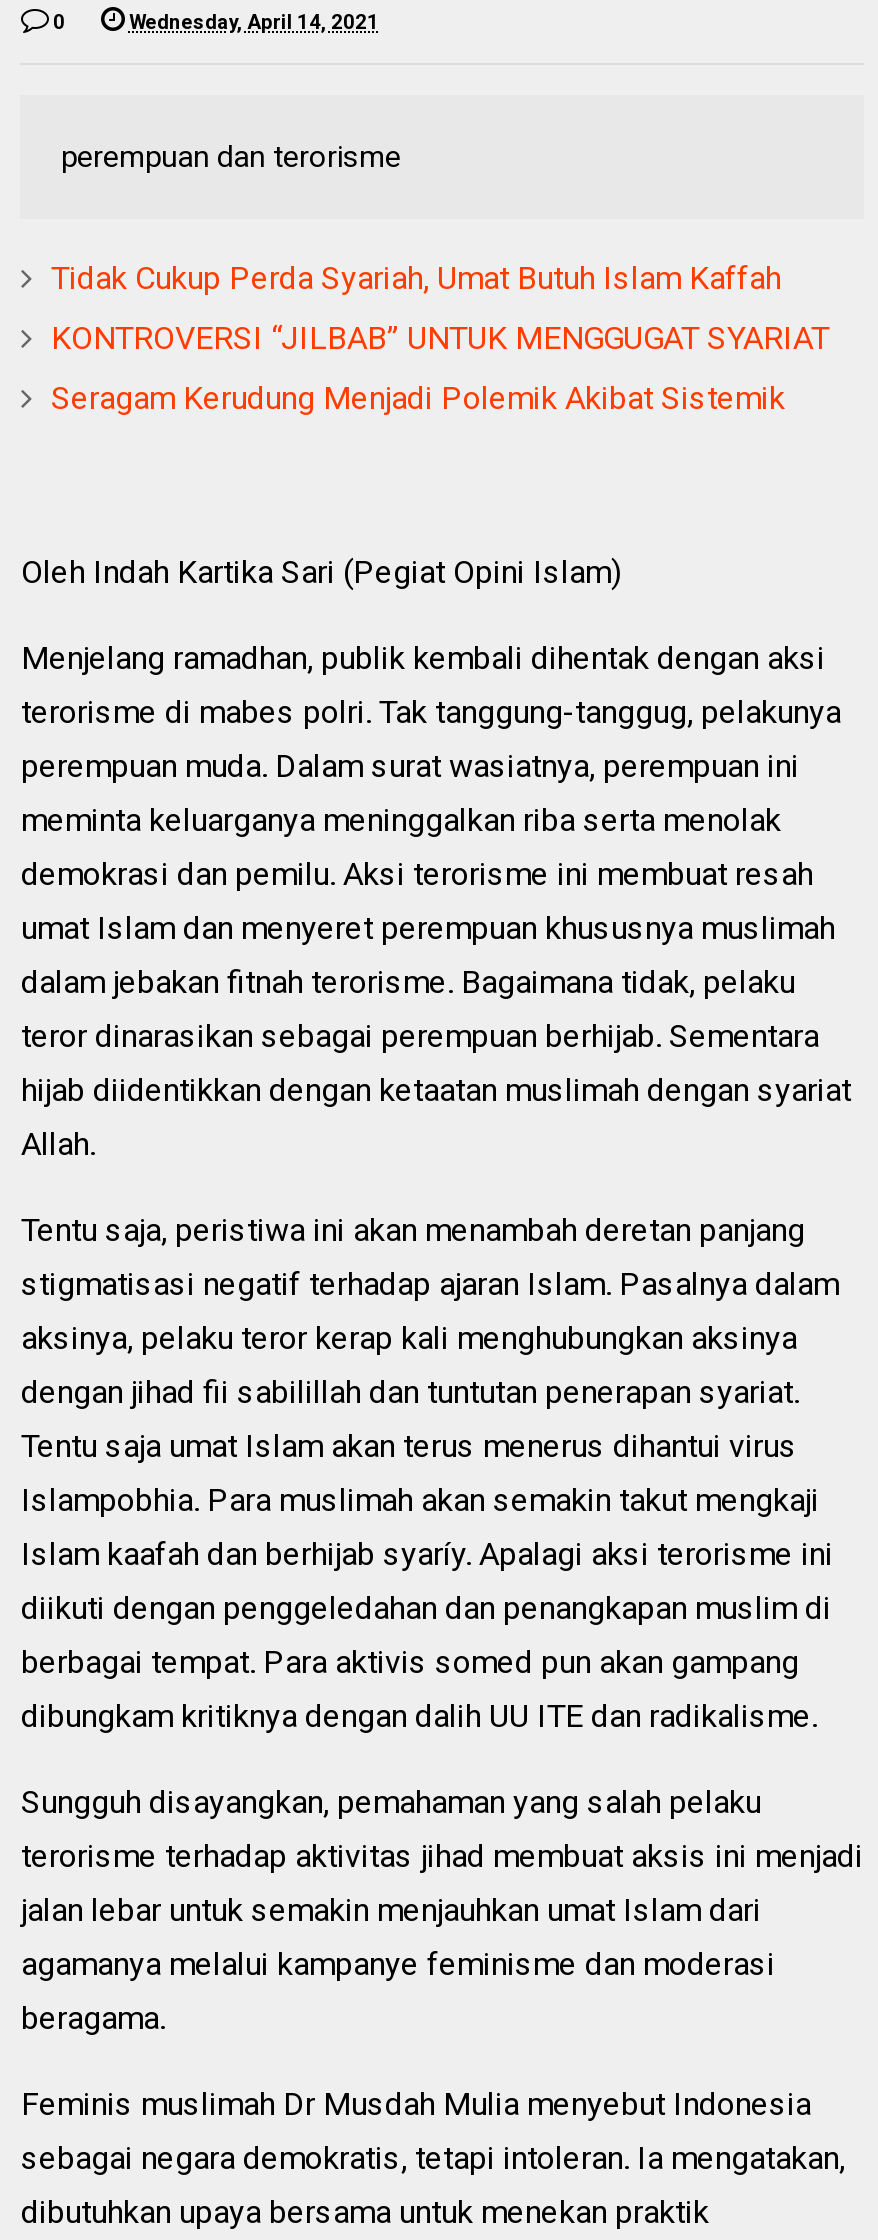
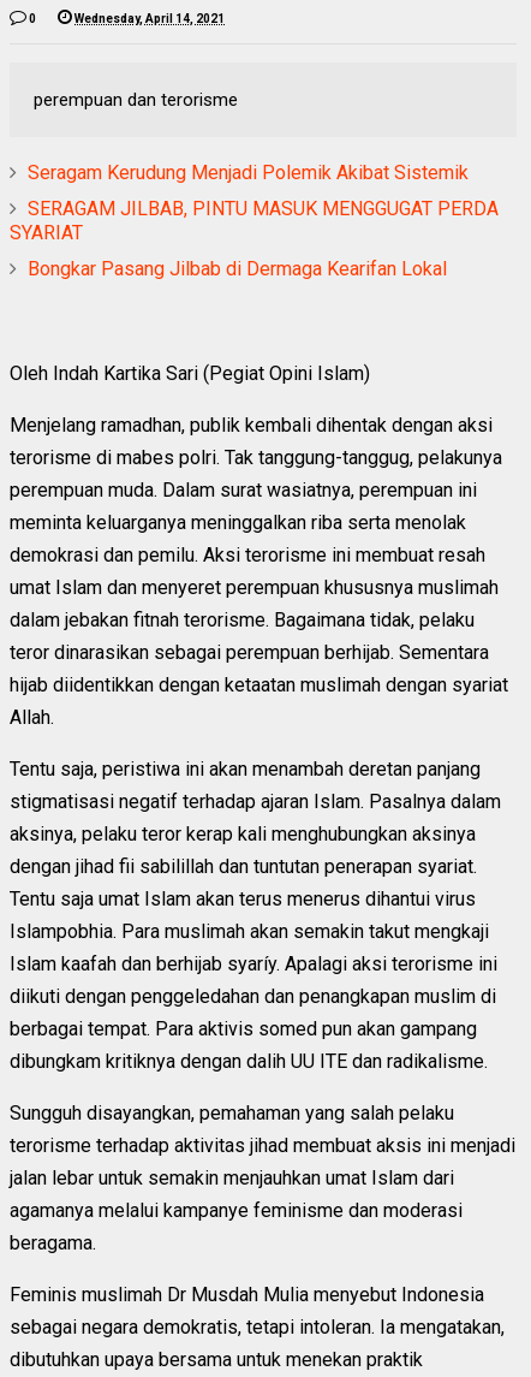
[51,259,829,357] Tidak Cukup Perda Syariah, Umat Butuh Islam Kaffah | KONTROVERSI “JILBAB” UNTUK MENGGUGAT SYARIAT -> none
moved [51,379,785,417] -> [28,161,469,184]: Seragam Kerudung Menjadi Polemik Akibat Sistemik
none -> [10,197,499,280] SERAGAM JILBAB, PINTU MASUK MENGGUGAT PERDA | SYARIAT | Bongkar Pasang Jilbab di Dermaga Kearifan Lokal

